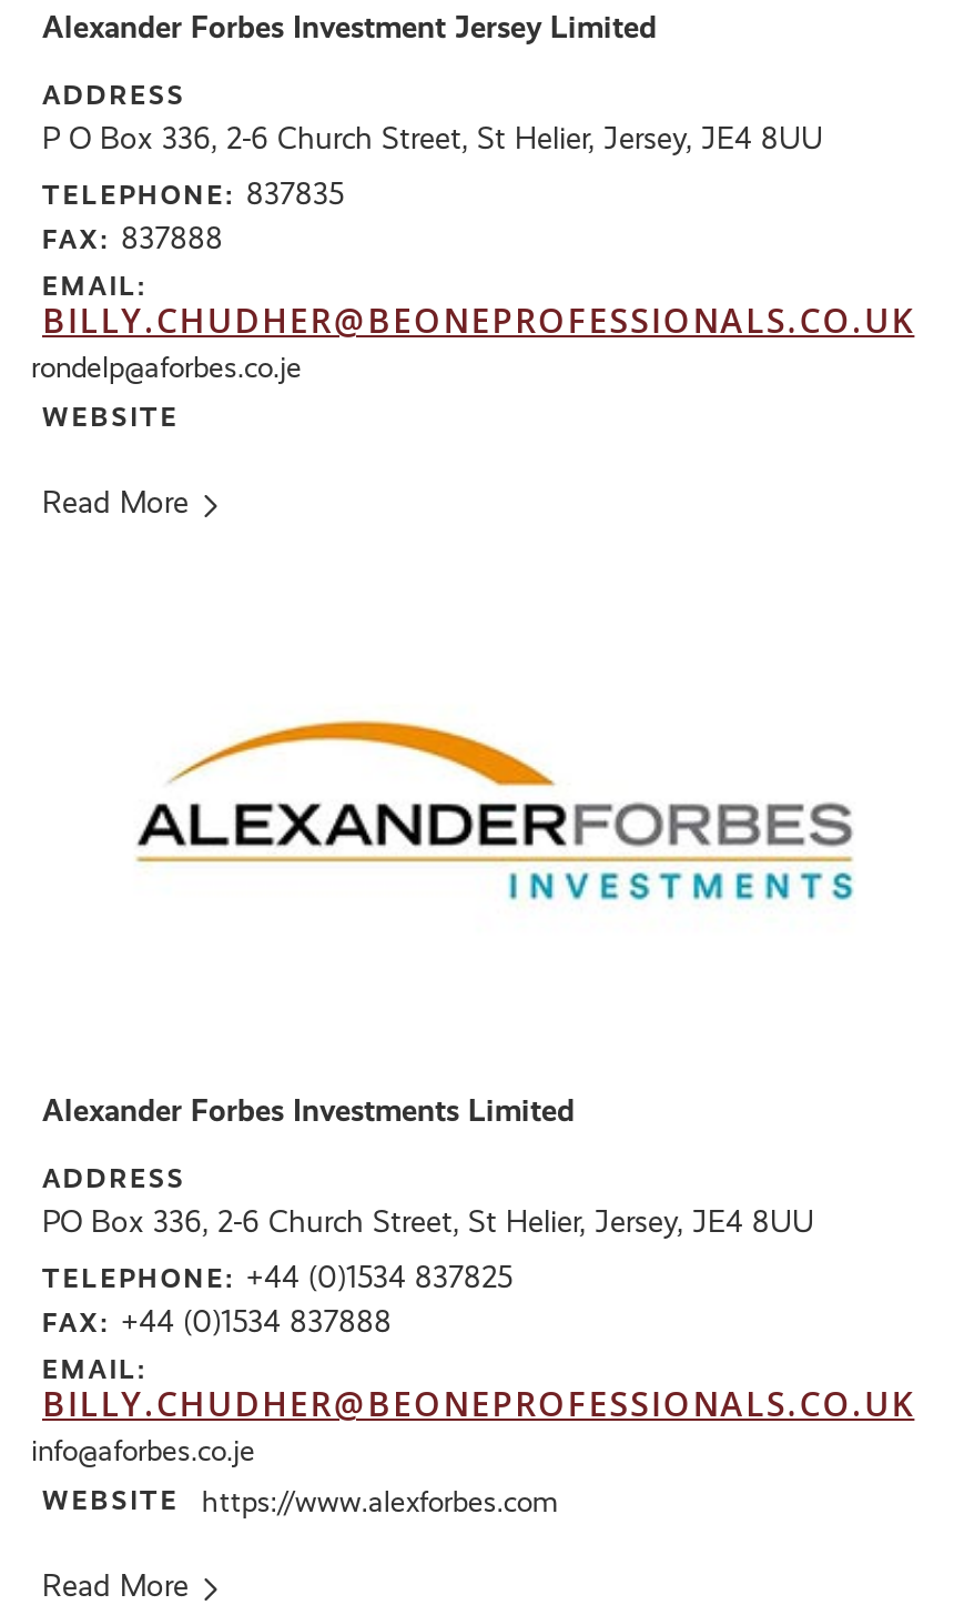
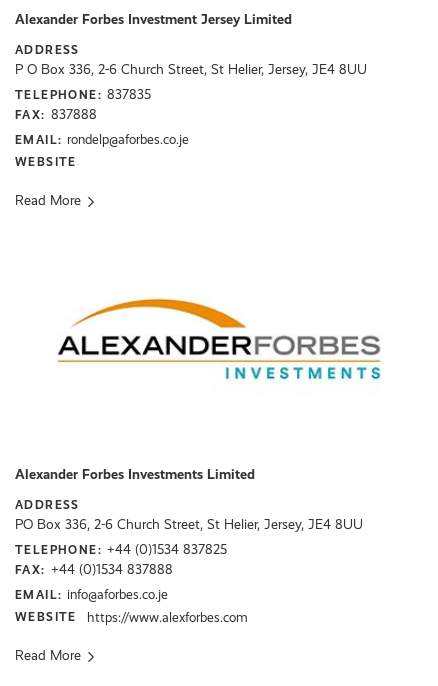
[31,271,915,384] EMAIL: | BILLY.CHUDHER@BEONEPROFESSIONALS.CO.UK | rondelp@aforbes.co.je -> [15,132,189,147] EMAIL: rondelp@aforbes.co.je
[31,1354,915,1467] EMAIL: | BILLY.CHUDHER@BEONEPROFESSIONALS.CO.UK | info@aforbes.co.je -> [15,587,168,602] EMAIL: info@aforbes.co.je

